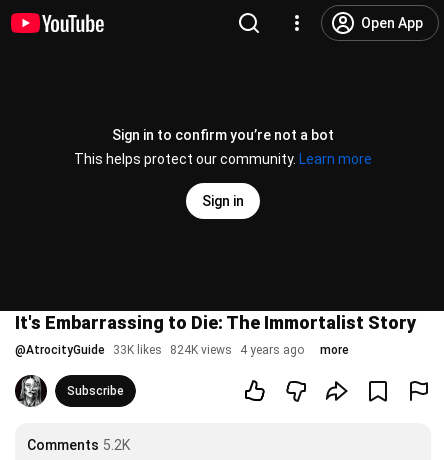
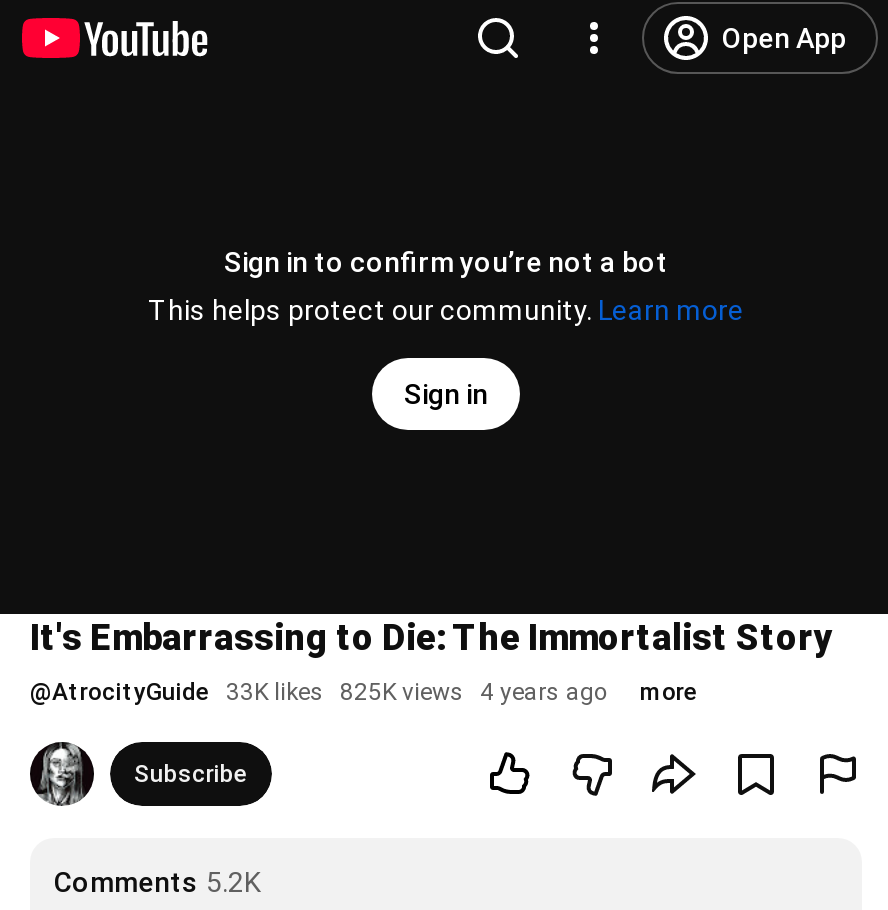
[15,343,304,357] @AtrocityGuide 33K likes 824K views 4 years ago -> [30,678,608,706] @AtrocityGuide 33K likes 825K views 4 years ago

